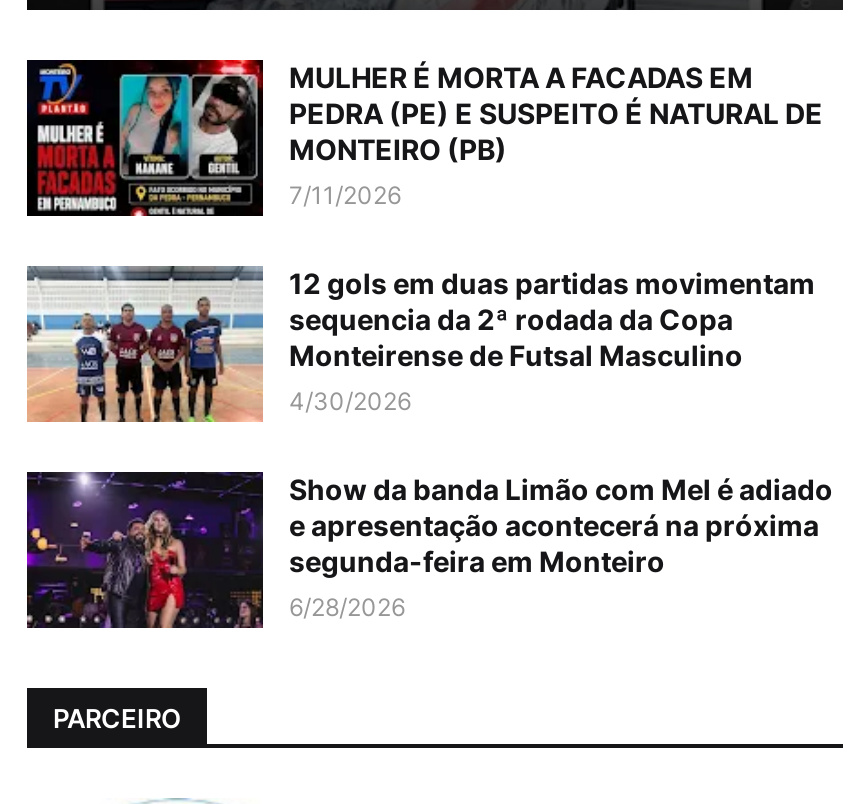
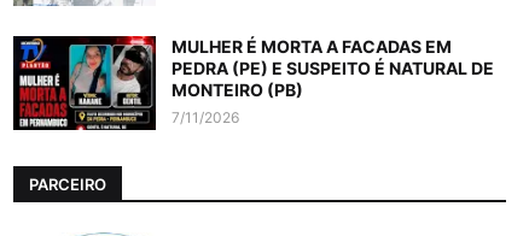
[27,264,833,622] [image] | 12 gols em duas partidas movimentam | sequencia da 2ª rodada da Copa | Monteirense de Futsal Masculino | 4/30/2026 | Show da banda Limão com Mel é adiado | e apresentação acontecerá na próxima | segunda-feira em Monteiro | 6/28/2026 -> none
[25,470,261,630] [image] -> none

